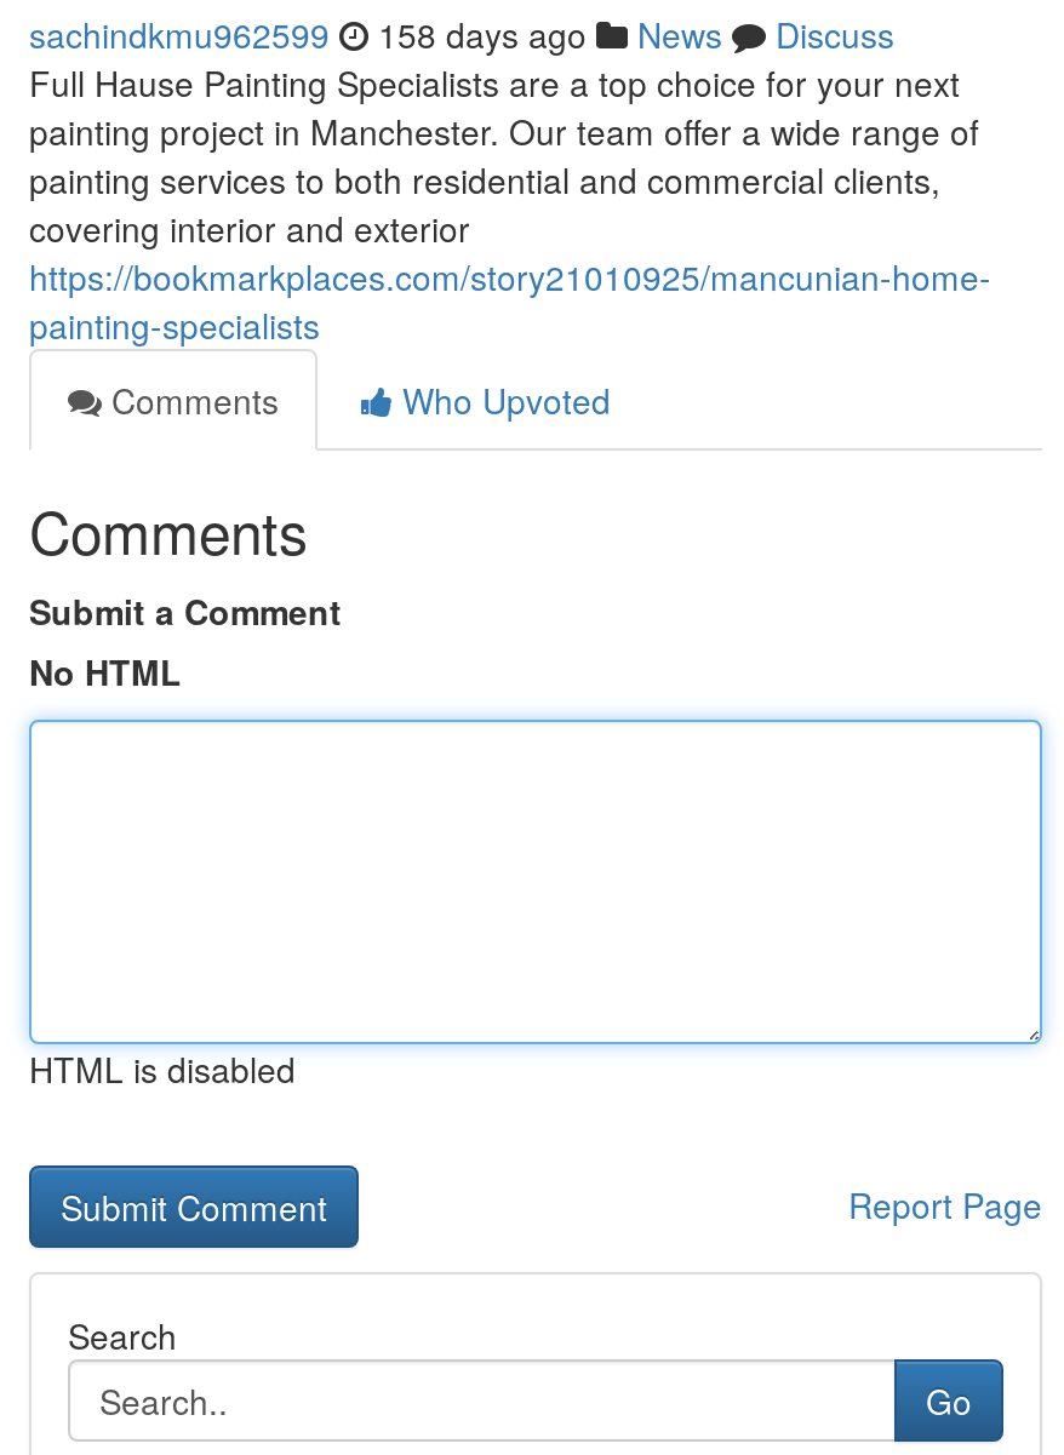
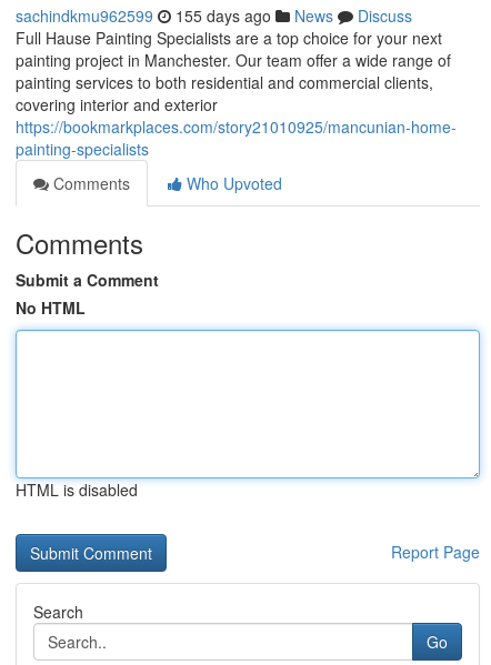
[29,10,894,58] sachindkmu962599 158 days ago News Discuss -> [16,4,412,27] sachindkmu962599 155 days ago News Discuss

